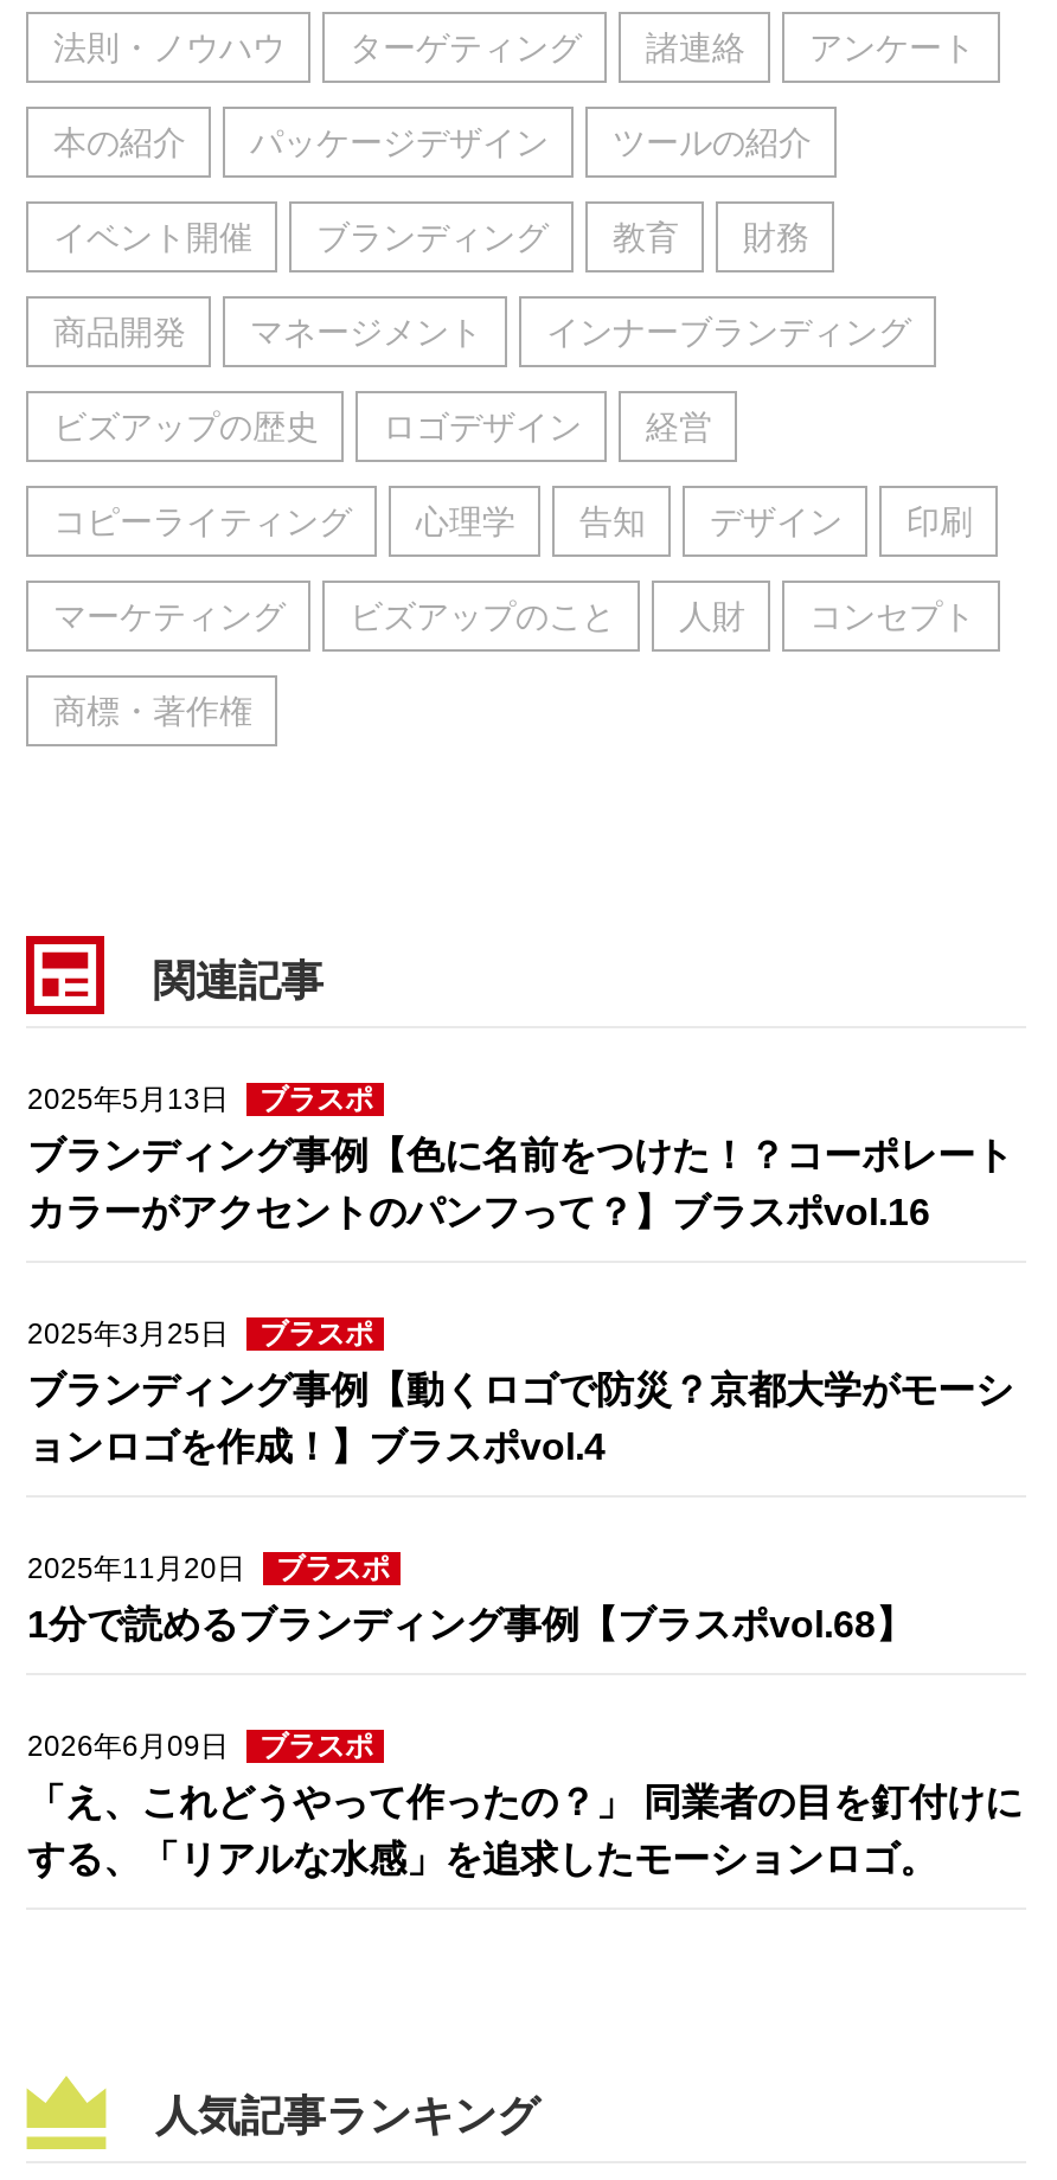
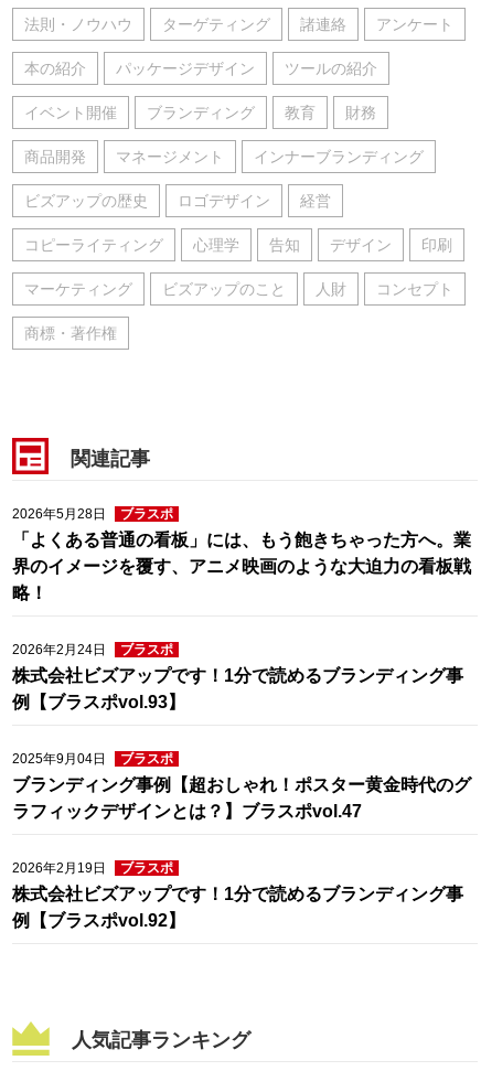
[27,1082,373,1115] 2025年5月13日 ブラスポ -> [13,506,174,521] 2026年5月28日 ブラスポ
[27,1134,1013,1231] ブランディング事例【色に名前をつけた！？コーポレート | カラーがアクセントのパンフって？】ブラスポvol.16 -> [13,530,472,602] 「よくある普通の看板」には、もう飽きちゃった方へ。業 | 界のイメージを覆す、アニメ映画のような大迫力の看板戦 | 略！
[27,1317,373,1350] 2025年3月25日 ブラスポ -> [13,641,174,657] 2026年2月24日 ブラスポ
[27,1369,1013,1466] ブランディング事例【動くロゴで防災？京都大学がモーシ | ョンロゴを作成！】ブラスポvol.4 -> [13,666,464,711] 株式会社ビズアップです！1分で読めるブランディング事 | 例【ブラスポvol.93】
[27,1551,390,1584] 2025年11月20日 ブラスポ -> [13,751,174,766] 2025年9月04日 ブラスポ
[27,1603,913,1644] 1分で読めるブランディング事例【ブラスポvol.68】 -> [13,775,472,820] ブランディング事例【超おしゃれ！ポスター黄金時代のグ | ラフィックデザインとは？】ブラスポvol.47
[27,1729,373,1762] 2026年6月09日 ブラスポ -> [13,860,174,875] 2026年2月19日 ブラスポ
[27,1781,1022,1878] 「え、これどうやって作ったの？」 同業者の目を釘付けに | する、「リアルな水感」を追求したモーションロゴ。 -> [13,884,464,929] 株式会社ビズアップです！1分で読めるブランディング事 | 例【ブラスポvol.92】

